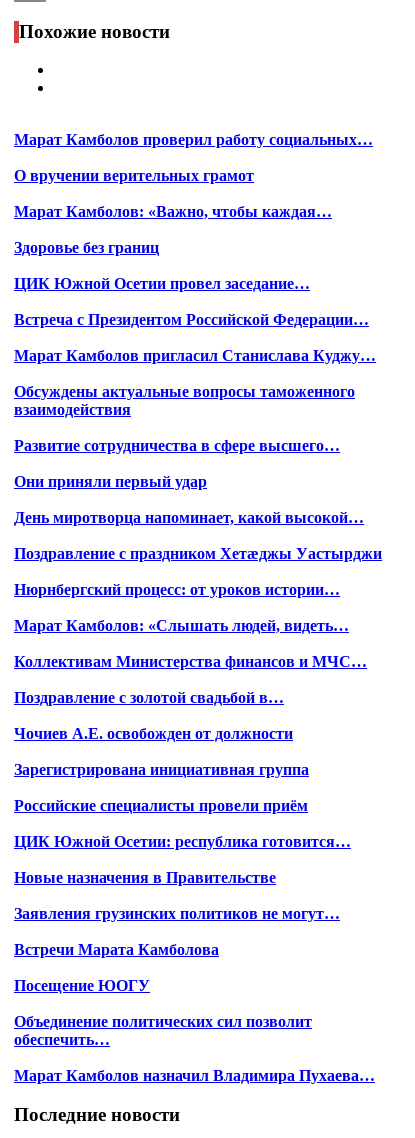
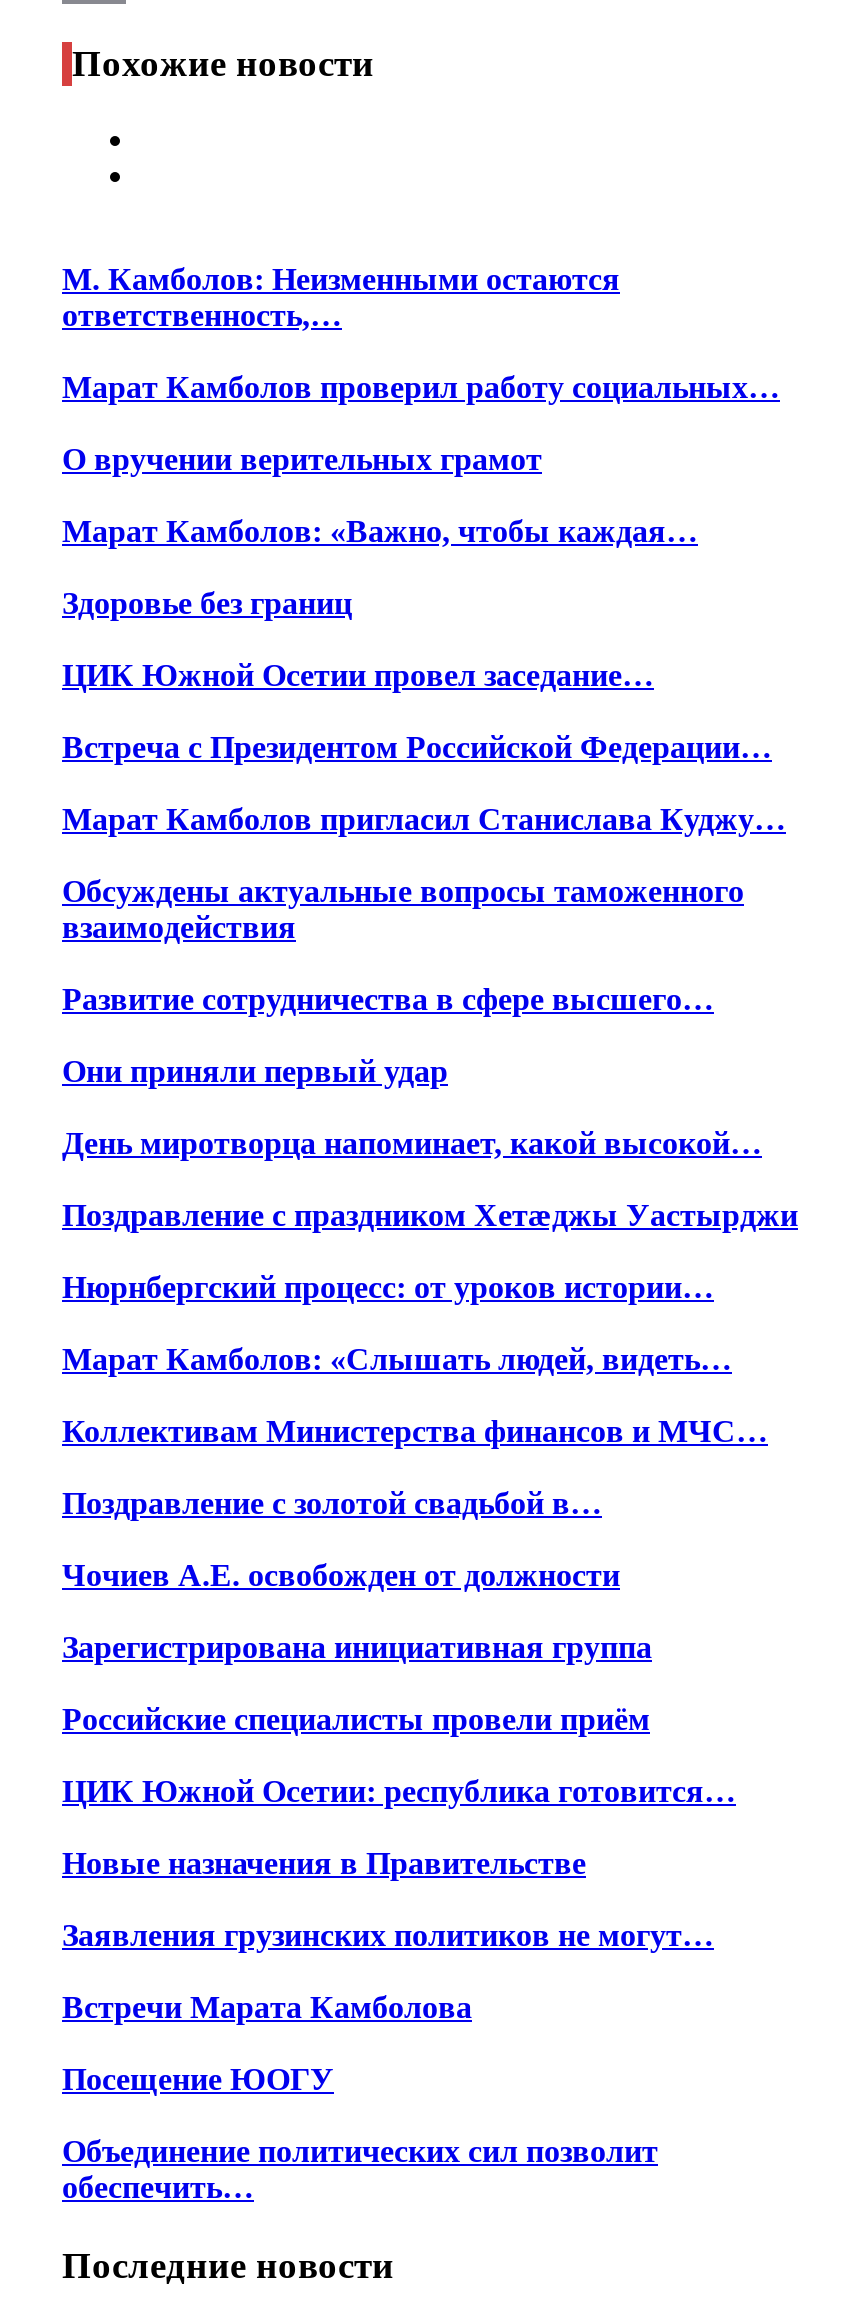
none -> [62,262,620,332] М. Камболов: Неизменными остаются | ответственность,…
moved [14,131,382,1048] -> [62,370,798,2204]: Марат Камболов проверил работу социальных… | О вручении верительных грамот | Марат Камболов: «Важно, чтобы каждая… | ... | Объединение политических сил позволит | обеспечить…
[14,1067,375,1084] Марат Камболов назначил Владимира Пухаева… -> none

